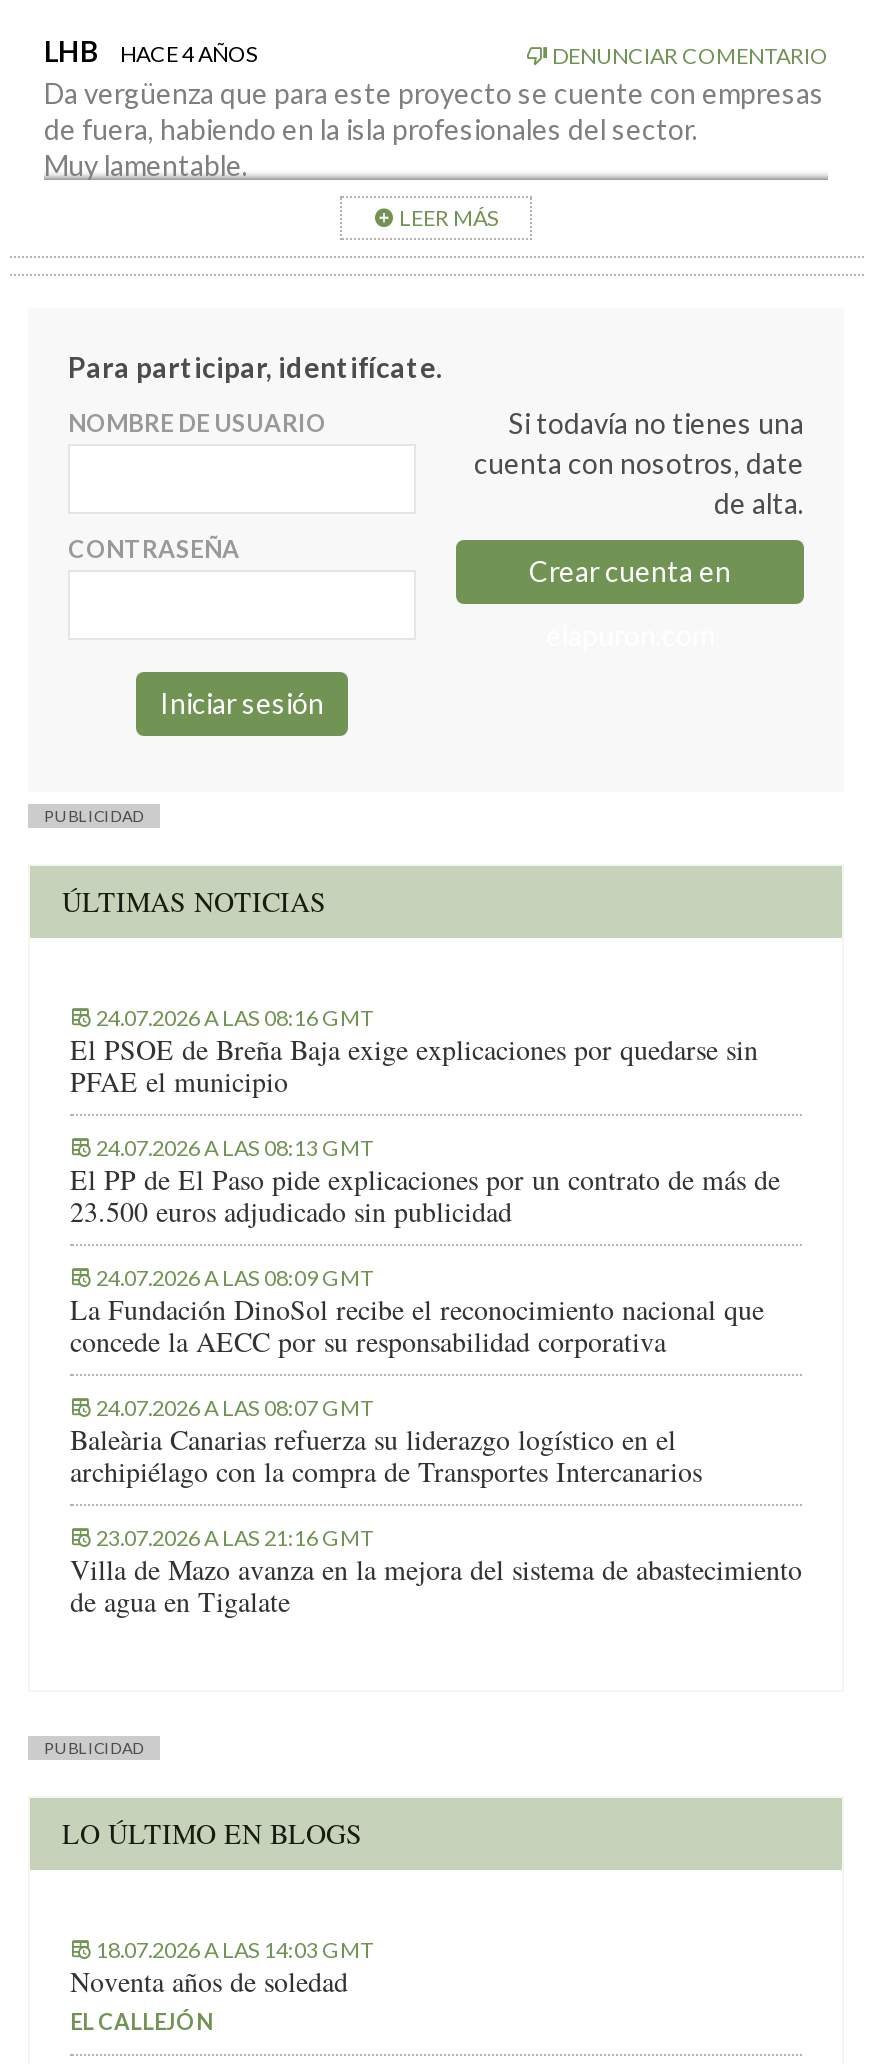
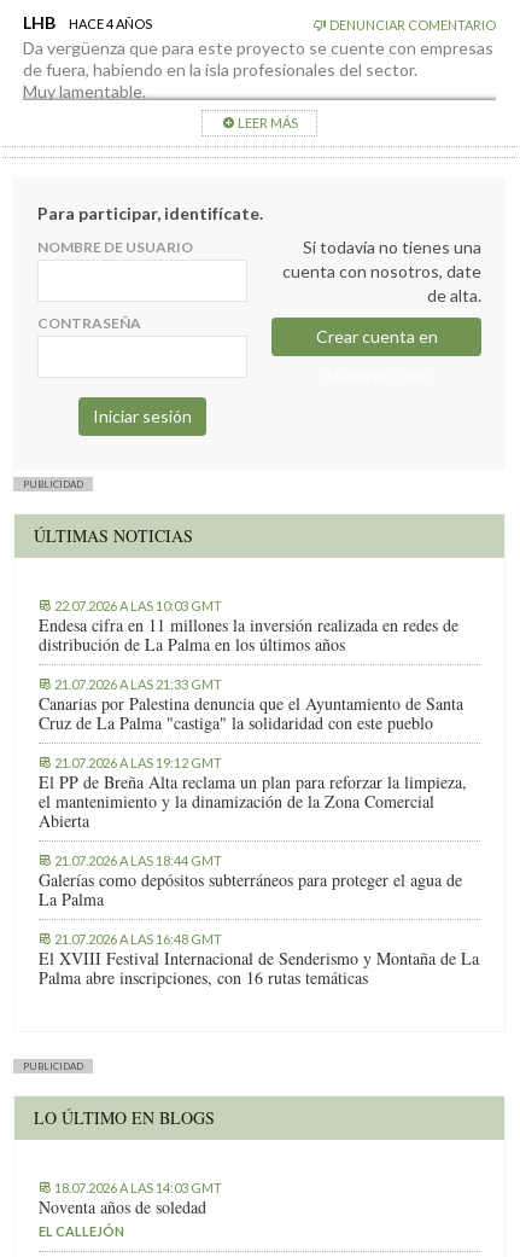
[70,1004,758,1100] 24.07.2026 A LAS 08:16 GMT | El PSOE de Breña Baja exige explicaciones por quedarse sin | PFAE el municipio -> [39,598,458,656] 22.07.2026 A LAS 10:03 GMT | Endesa cifra en 11 millones la inversión realizada en redes de | distribución de La Palma en los últimos años
[70,1134,780,1230] 24.07.2026 A LAS 08:13 GMT | El PP de El Paso pide explicaciones por un contrato de más de | 23.500 euros adjudicado sin publicidad -> [39,676,463,734] 21.07.2026 A LAS 21:33 GMT | Canarias por Palestina denuncia que el Ayuntamiento de Santa | Cruz de La Palma "castiga" la solidaridad con este pueblo
[70,1264,764,1360] 24.07.2026 A LAS 08:09 GMT | La Fundación DinoSol recibe el reconocimiento nacional que | concede la AECC por su responsabilidad corporativa -> [39,755,467,832] 21.07.2026 A LAS 19:12 GMT | El PP de Breña Alta reclama un plan para reforzar la limpieza, | el mantenimiento y la dinamización de la Zona Comercial | Abierta
[70,1394,702,1490] 24.07.2026 A LAS 08:07 GMT | Baleària Canarias refuerza su liderazgo logístico en el | archipiélago con la compra de Transportes Intercanarios -> [39,852,462,910] 21.07.2026 A LAS 18:44 GMT | Galerías como depósitos subterráneos para proteger el agua de | La Palma
[70,1524,802,1620] 23.07.2026 A LAS 21:16 GMT | Villa de Mazo avanza en la mejora del sistema de abastecimiento | de agua en Tigalate -> [39,931,479,989] 21.07.2026 A LAS 16:48 GMT | El XVIII Festival Internacional de Senderismo y Montaña de La | Palma abre inscripciones, con 16 rutas temáticas

